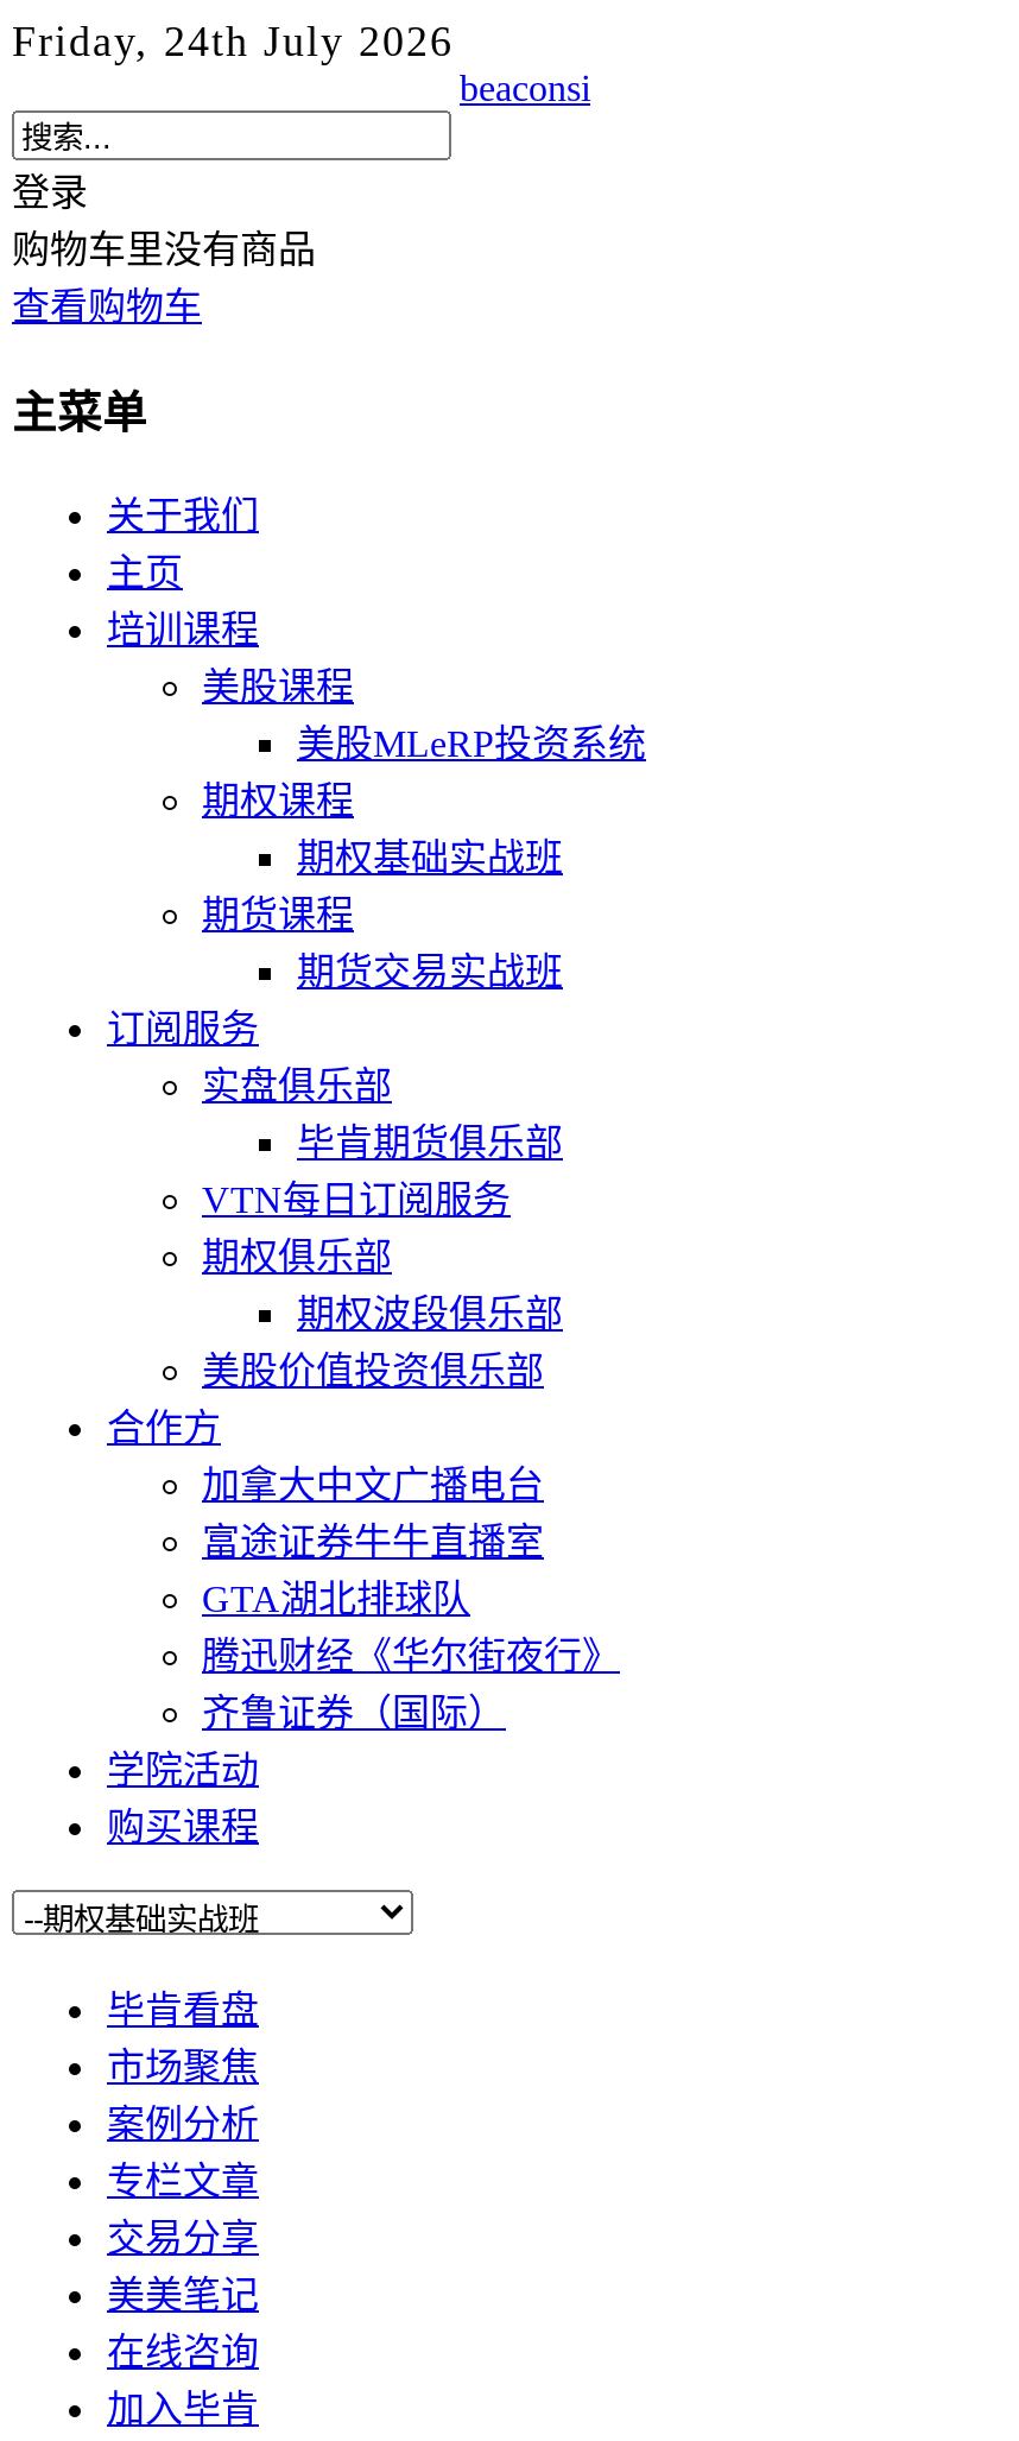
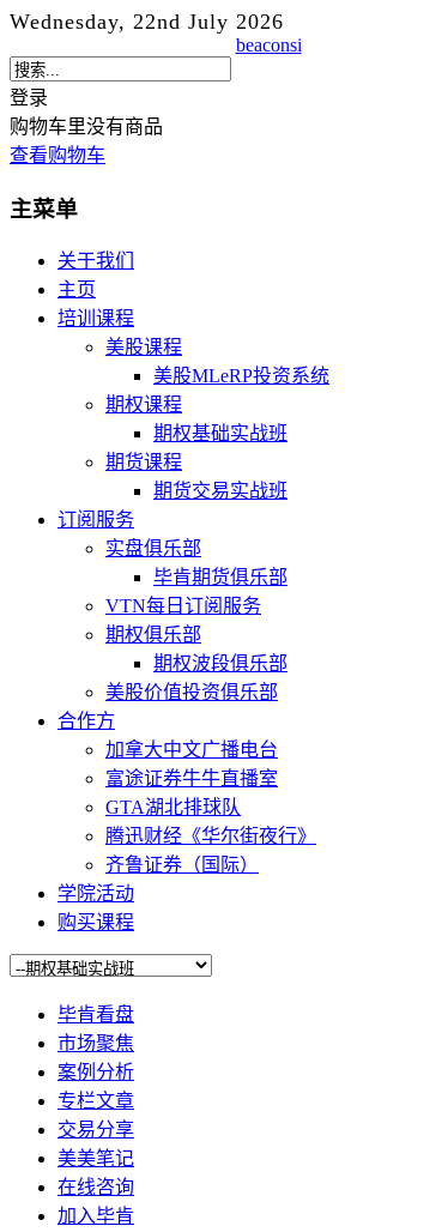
[12,18,454,65] Friday, 24th July 2026 -> [10,10,284,34] Wednesday, 22nd July 2026

